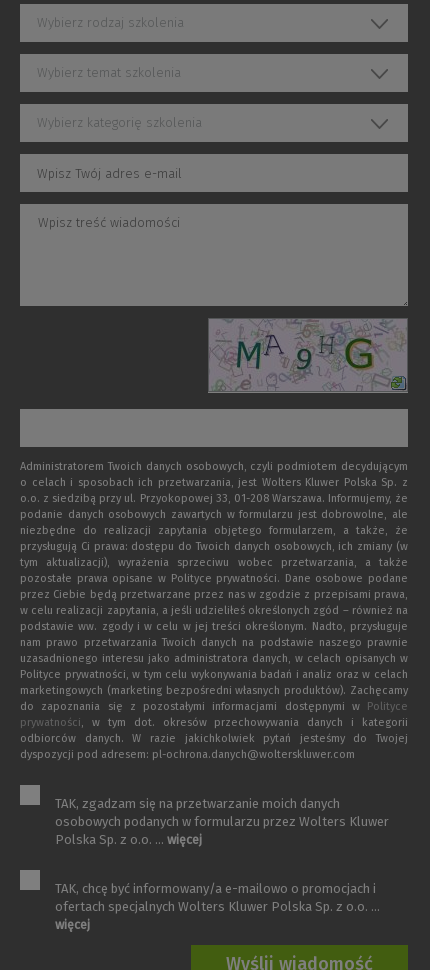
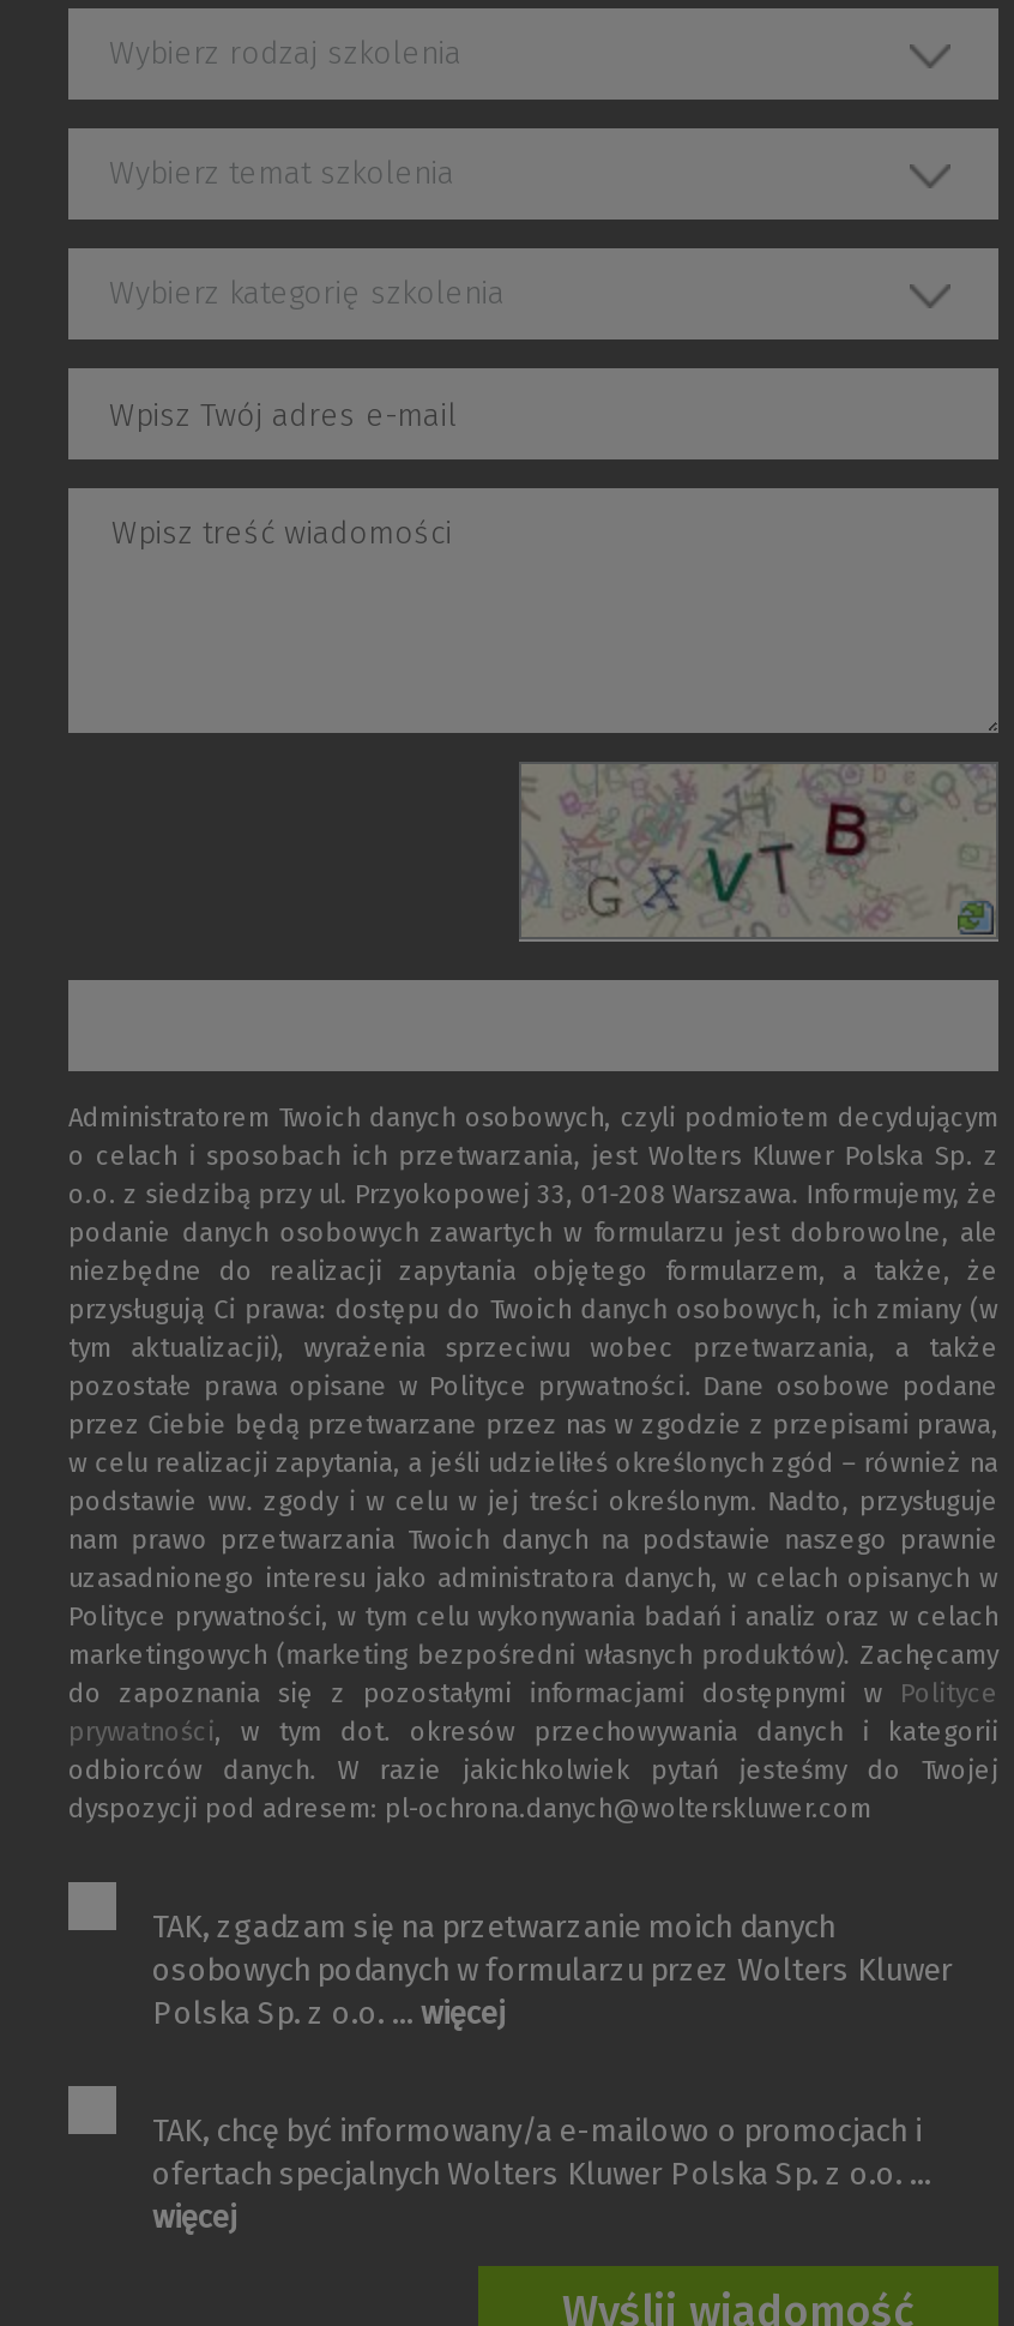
[209,319,406,391] [image] -> [519,764,996,937] [image]

